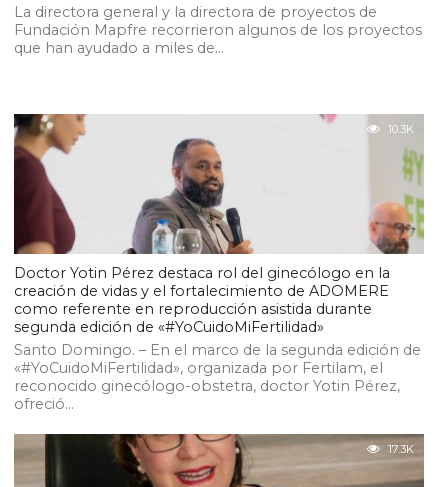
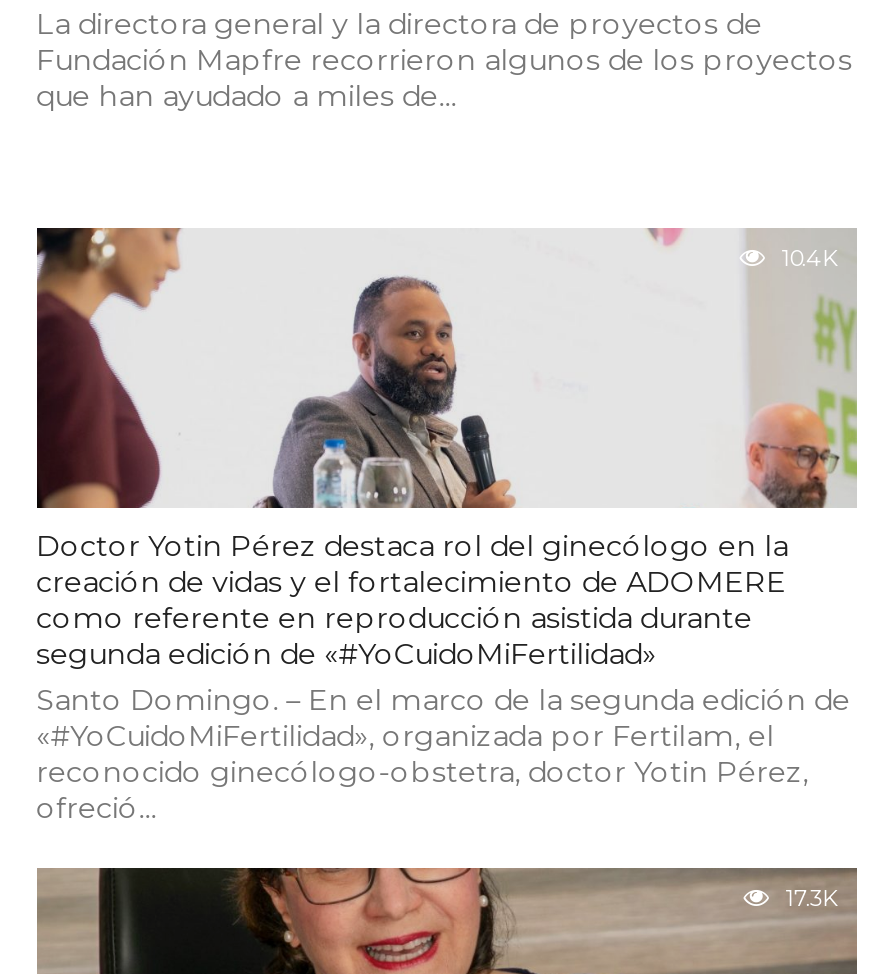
[388,122,414,136] 10.3K -> [782,244,838,272] 10.4K

